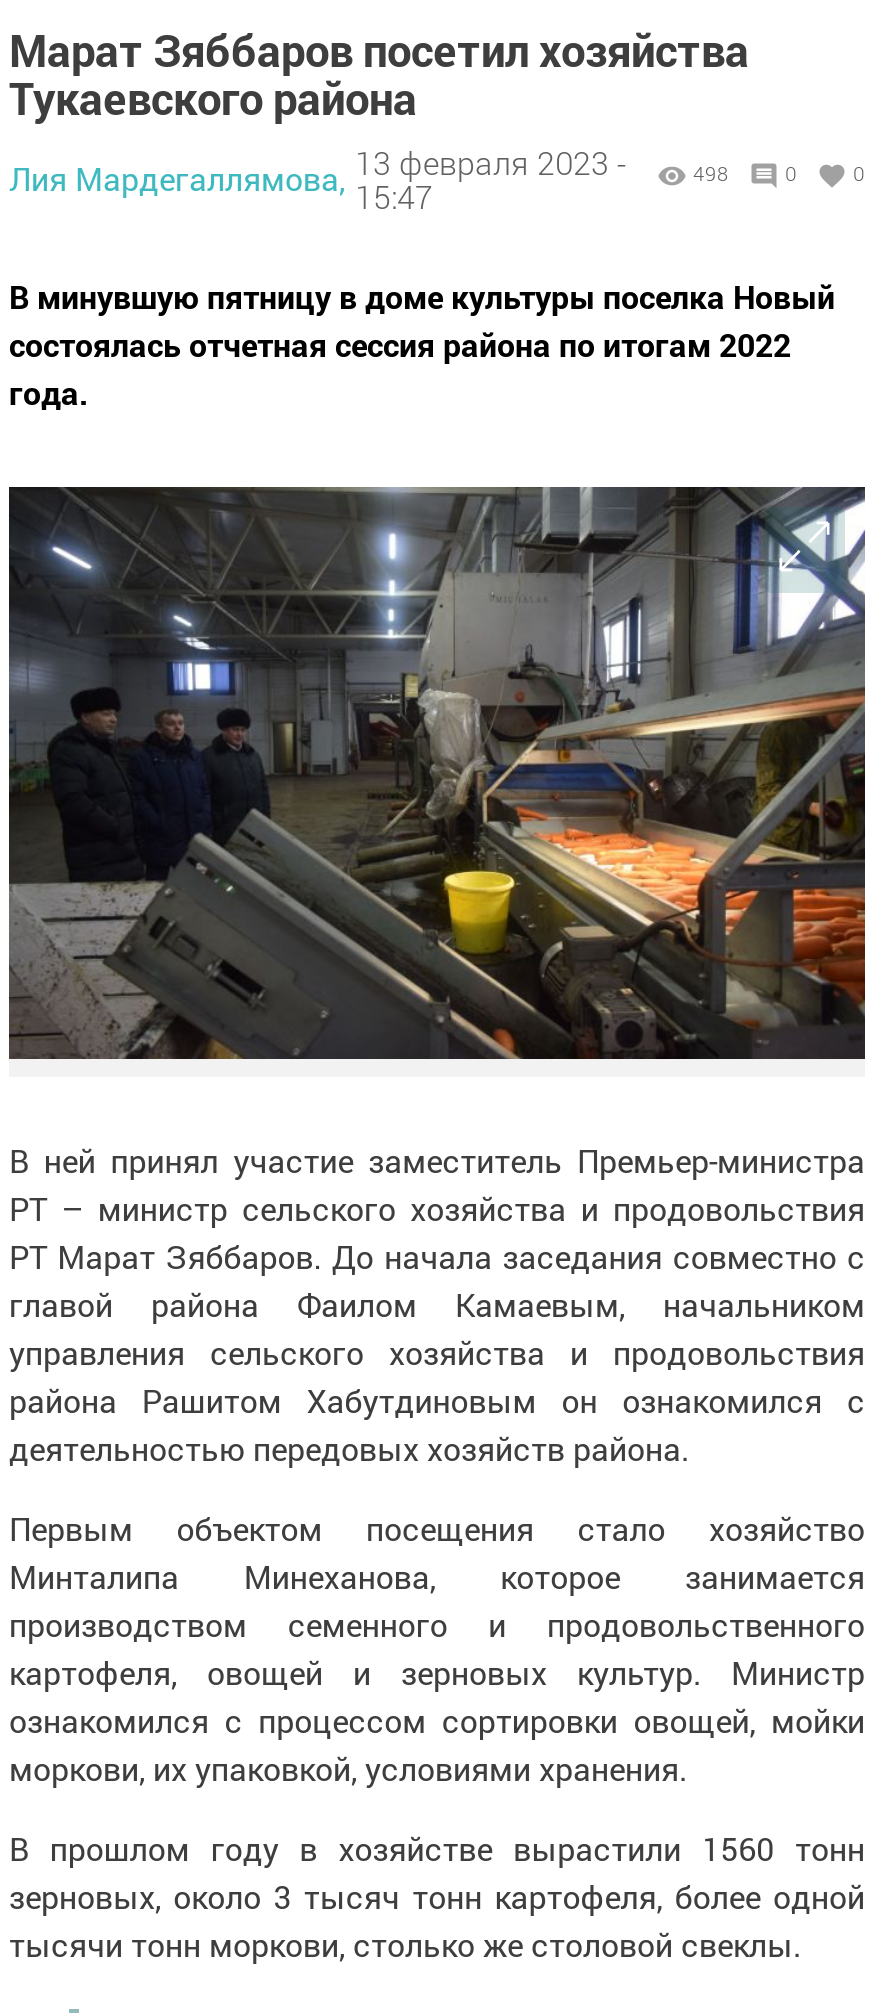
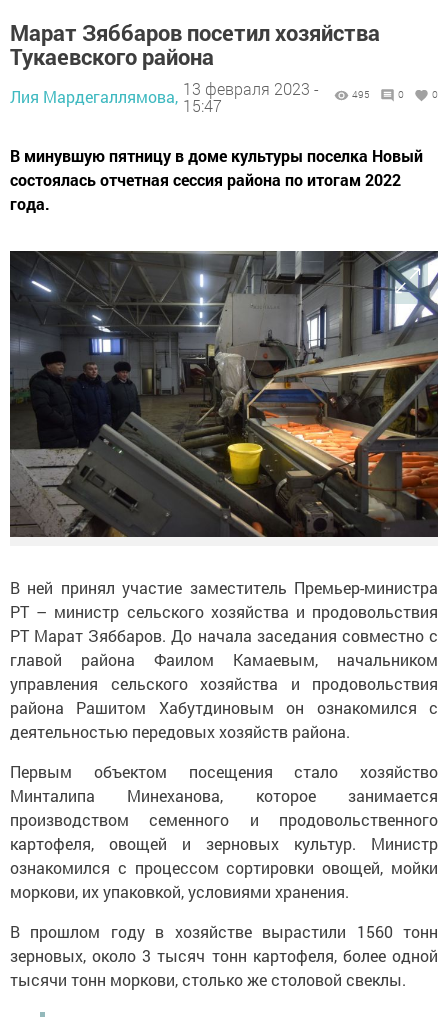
[693,162,729,188] 498 -> [352,88,370,101] 495

